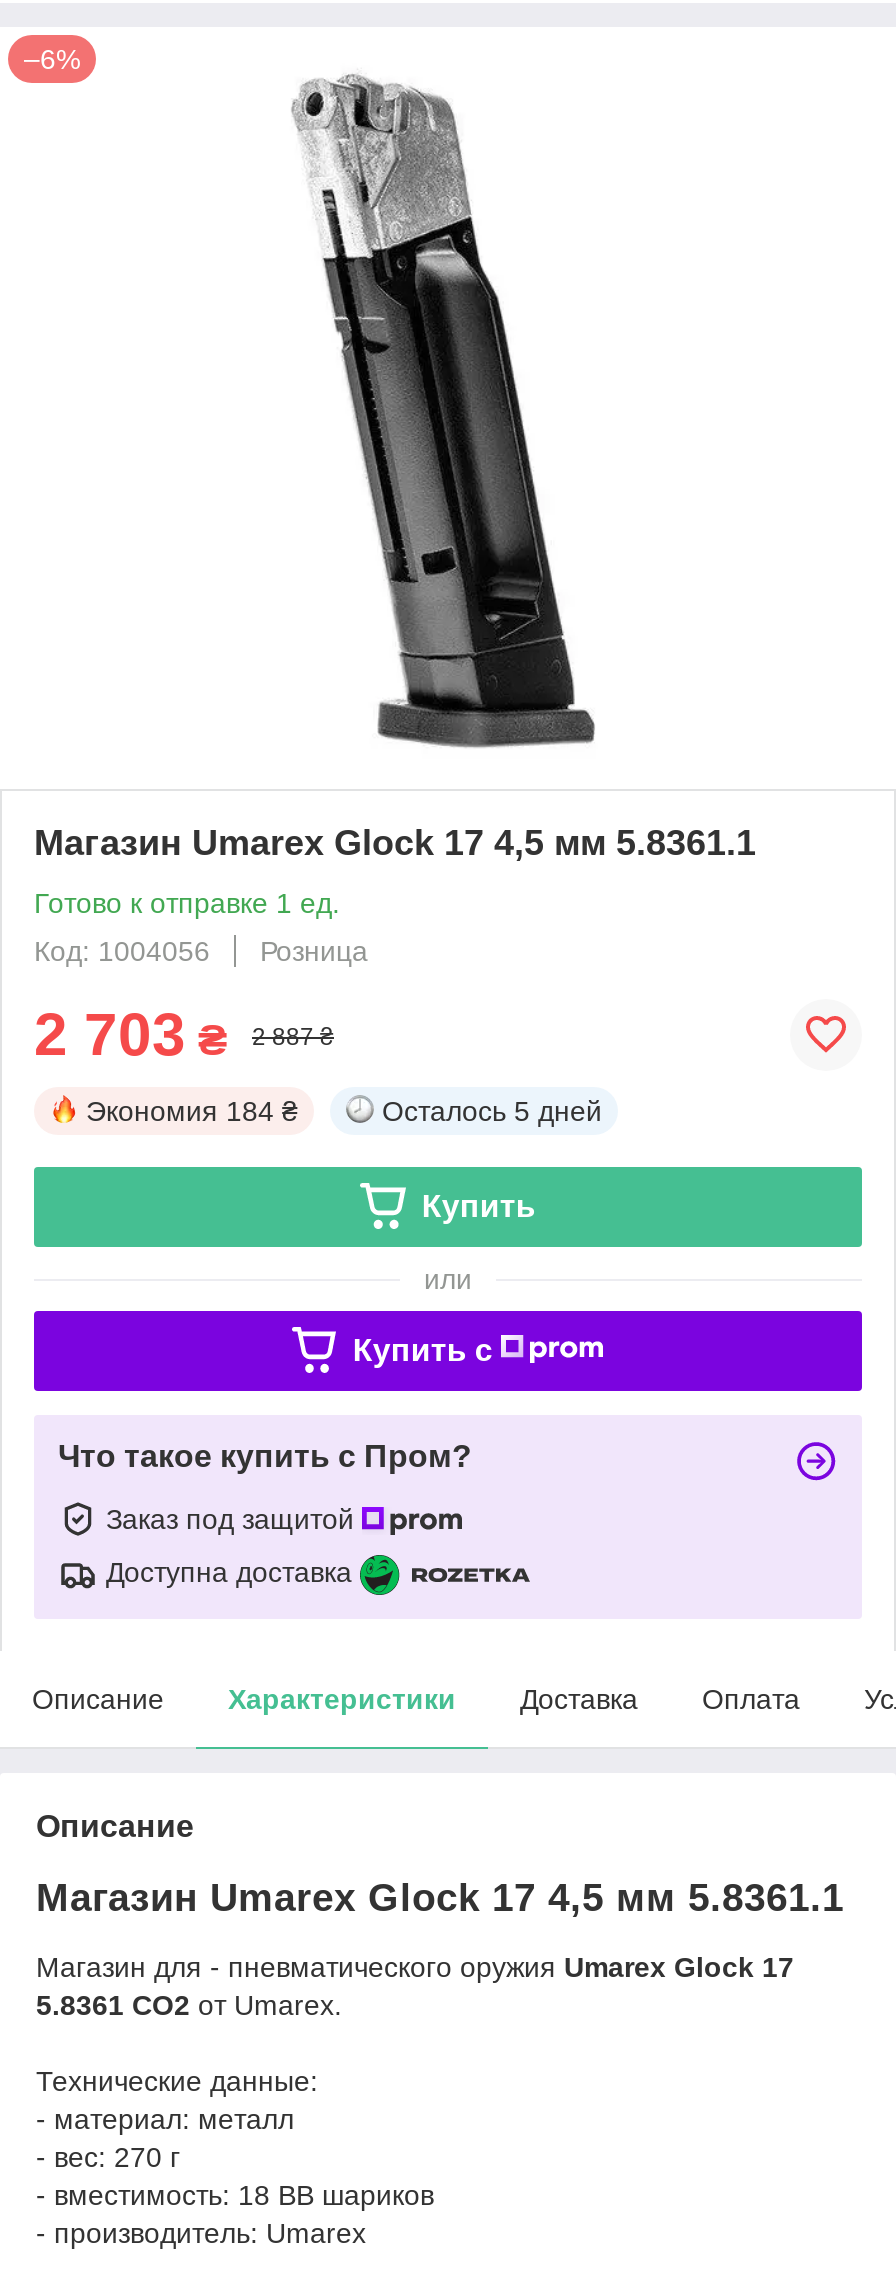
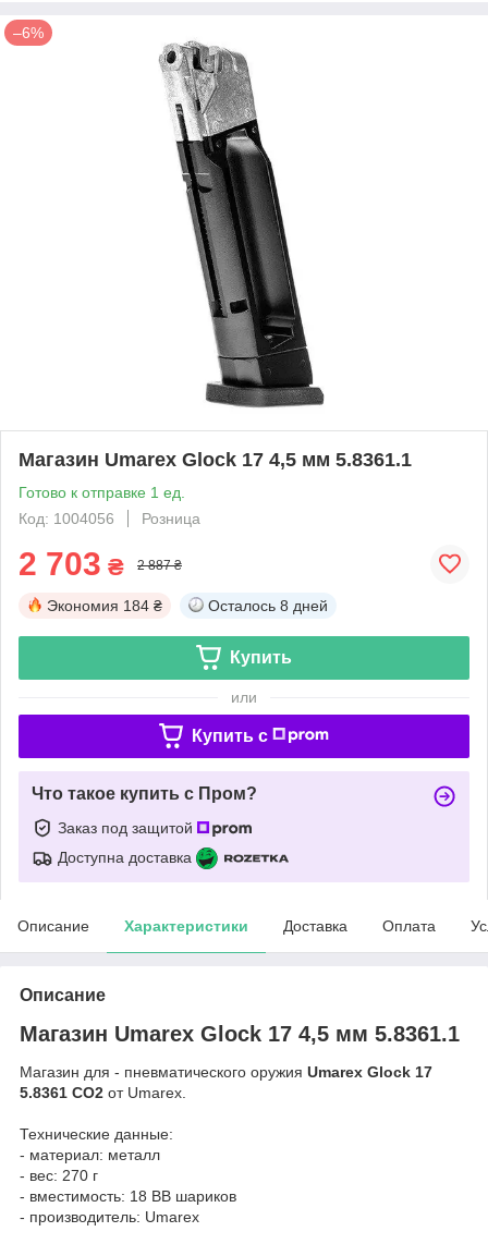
[382,1095,602,1127] Осталось 5 дней -> [208,597,328,614] Осталось 8 дней

